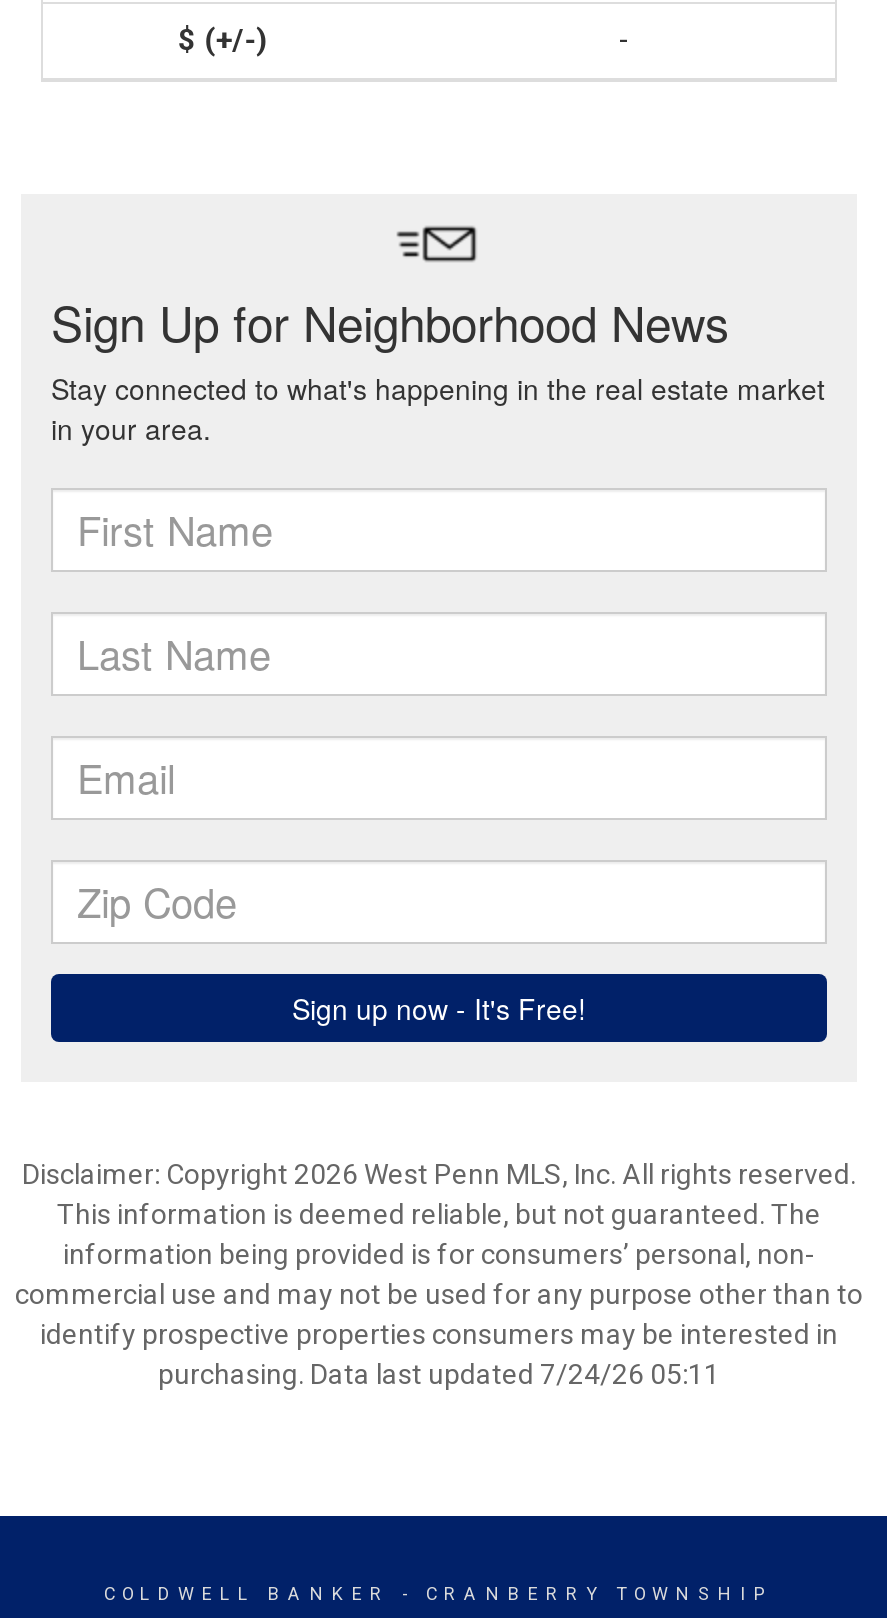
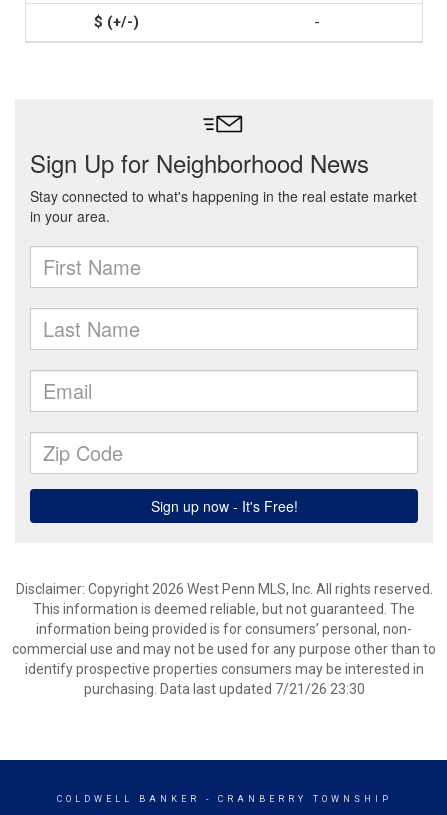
[158,1358,720,1390] purchasing. Data last updated 7/24/26 05:11 -> [83,681,364,697] purchasing. Data last updated 7/21/26 23:30

